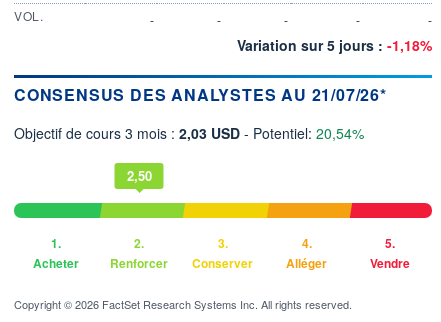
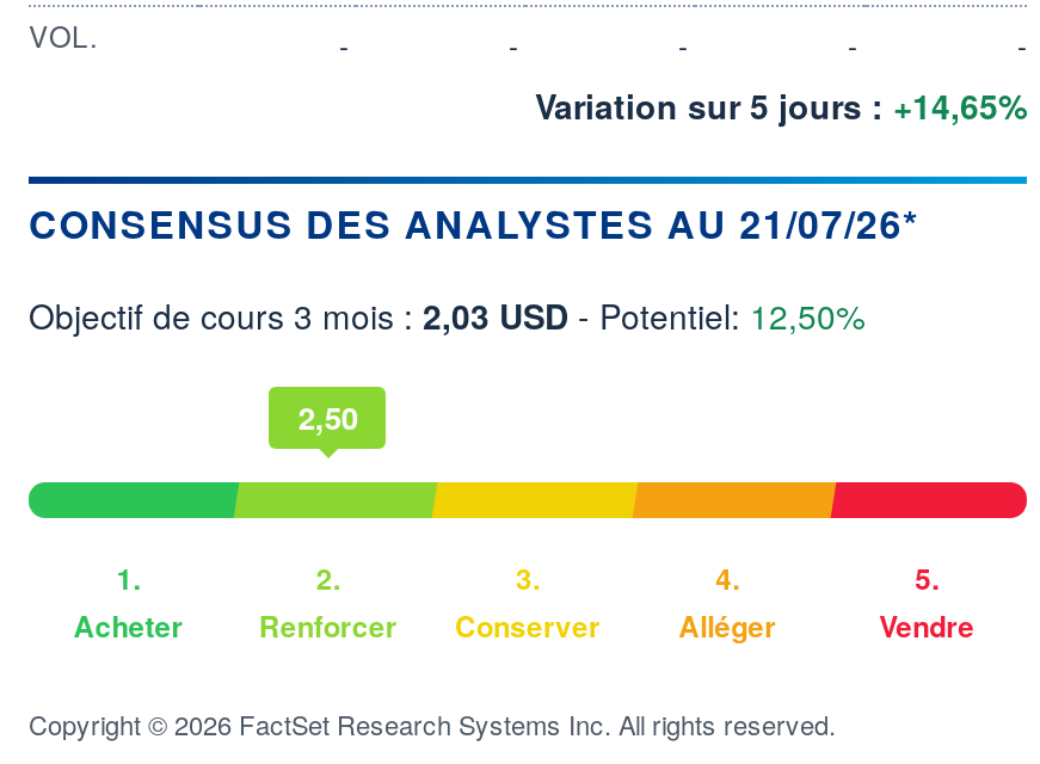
[237,35,432,55] Variation sur 5 jours : -1,18% -> [535,81,1027,129] Variation sur 5 jours : +14,65%
[14,123,364,143] Objectif de cours 3 mois : 2,03 USD - Potentiel: 20,54% -> [29,291,864,339] Objectif de cours 3 mois : 2,03 USD - Potentiel: 12,50%

